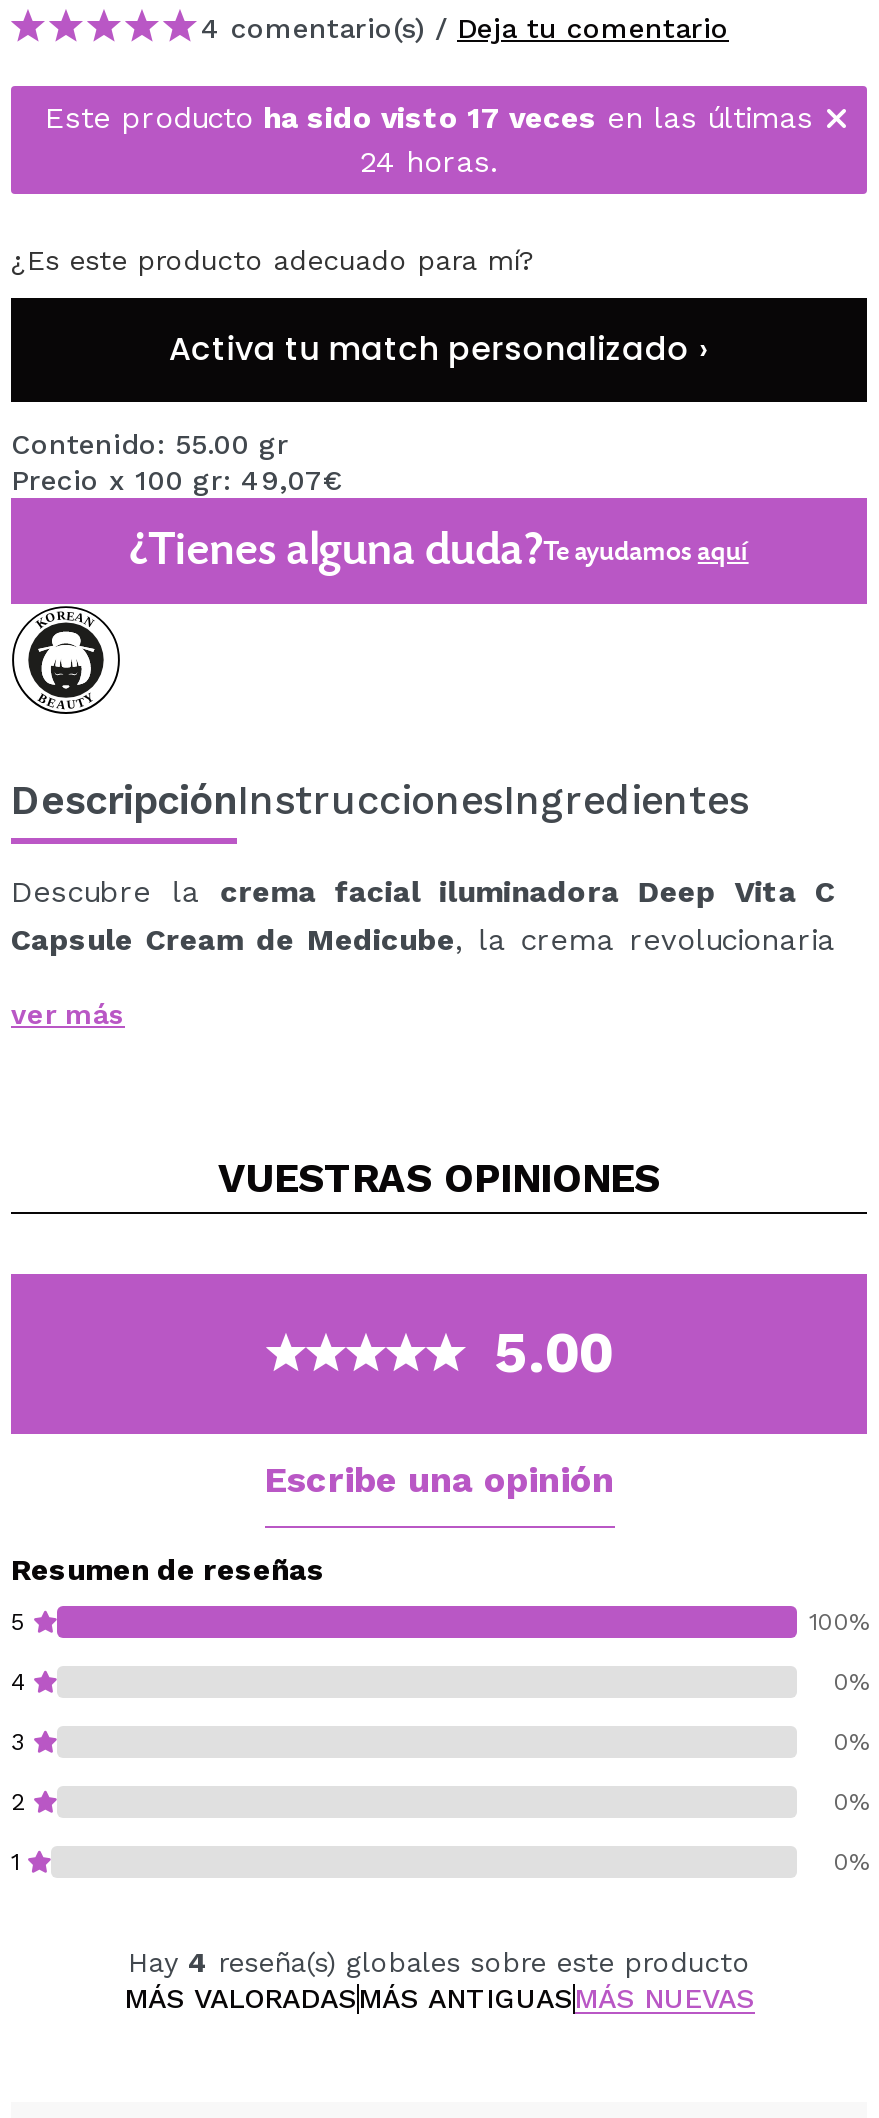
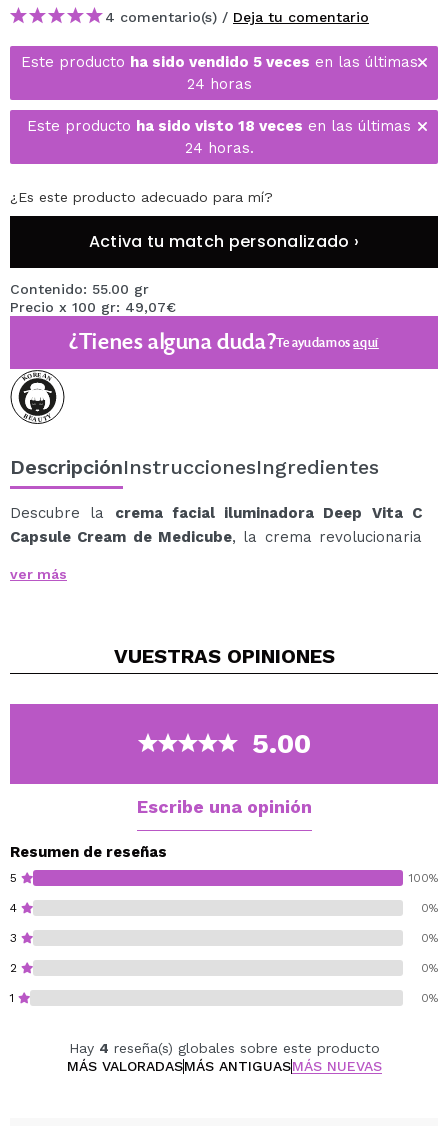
[45,100,813,136] Este producto ha sido visto 17 veces en las últimas -> [20,53,417,135] Este producto ha sido vendido 5 veces en las últimas | 24 horas | Este producto ha sido visto 18 veces en las últimas

